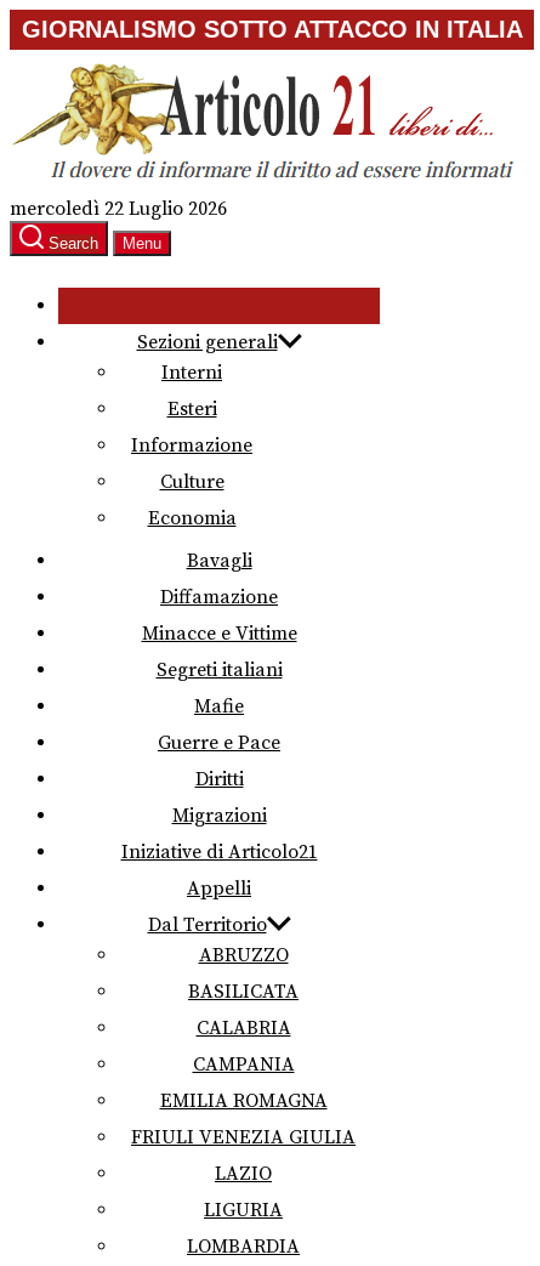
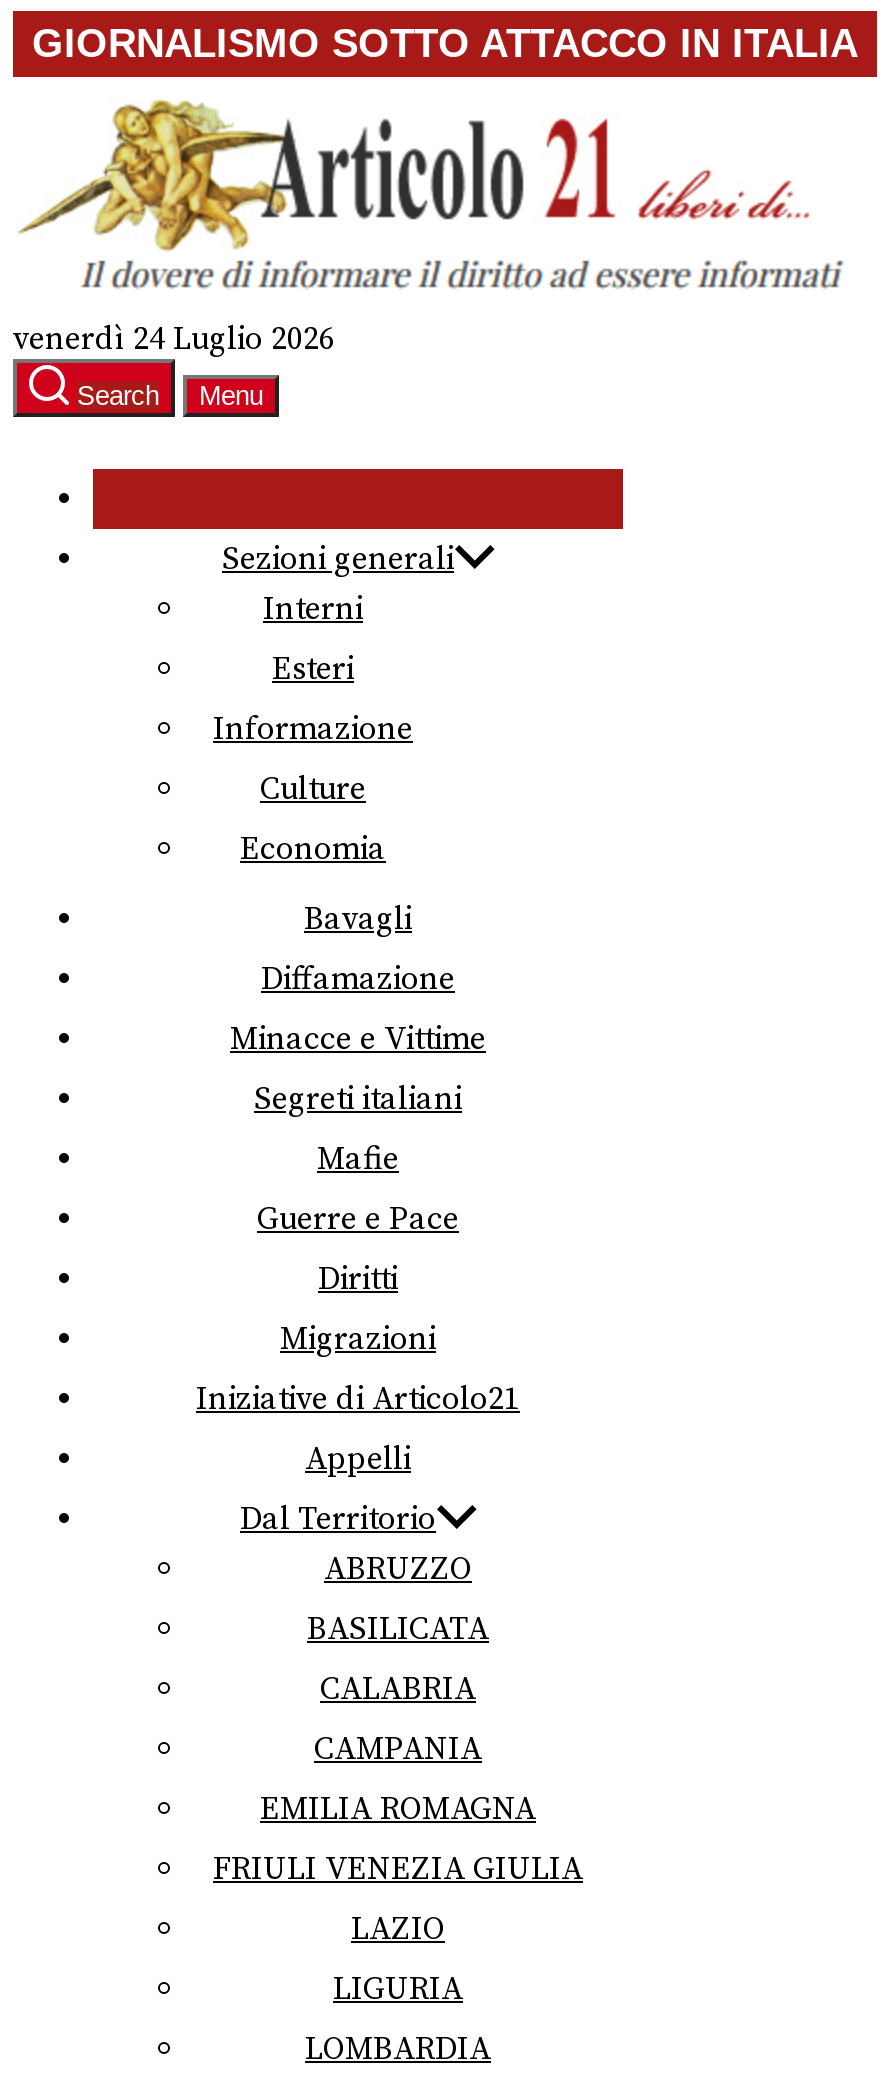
[10,197,227,221] mercoledì 22 Luglio 2026 -> [13,319,335,359] venerdì 24 Luglio 2026

